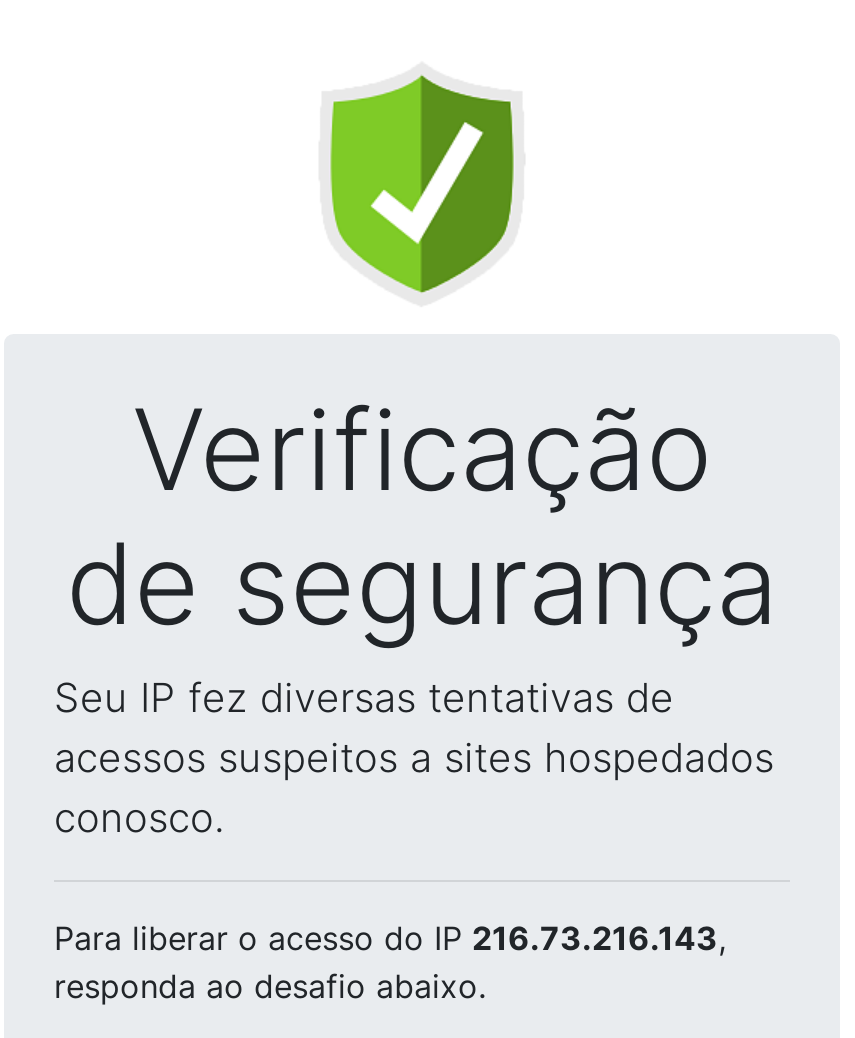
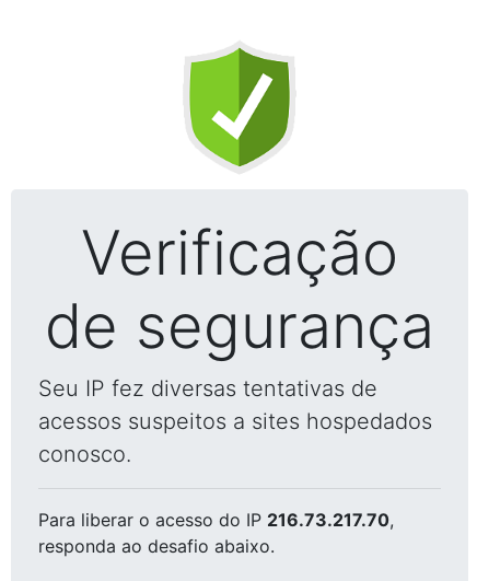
[54,918,726,958] Para liberar o acesso do IP 216.73.216.143, -> [38,509,394,531] Para liberar o acesso do IP 216.73.217.70,

